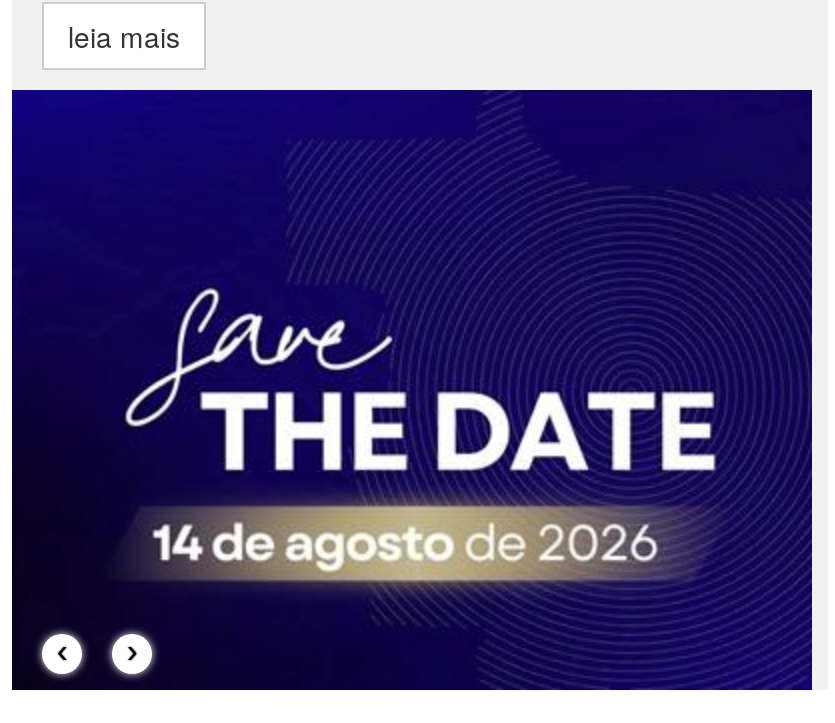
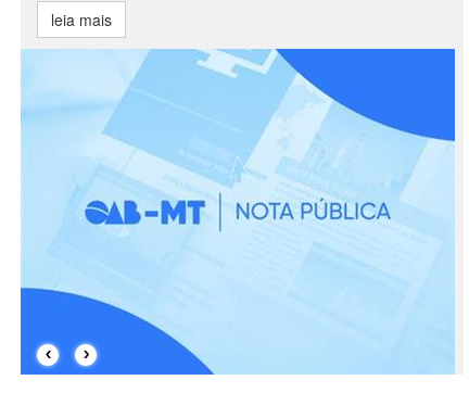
[10,88,814,692] [image] -> [20,48,456,376] [image]

